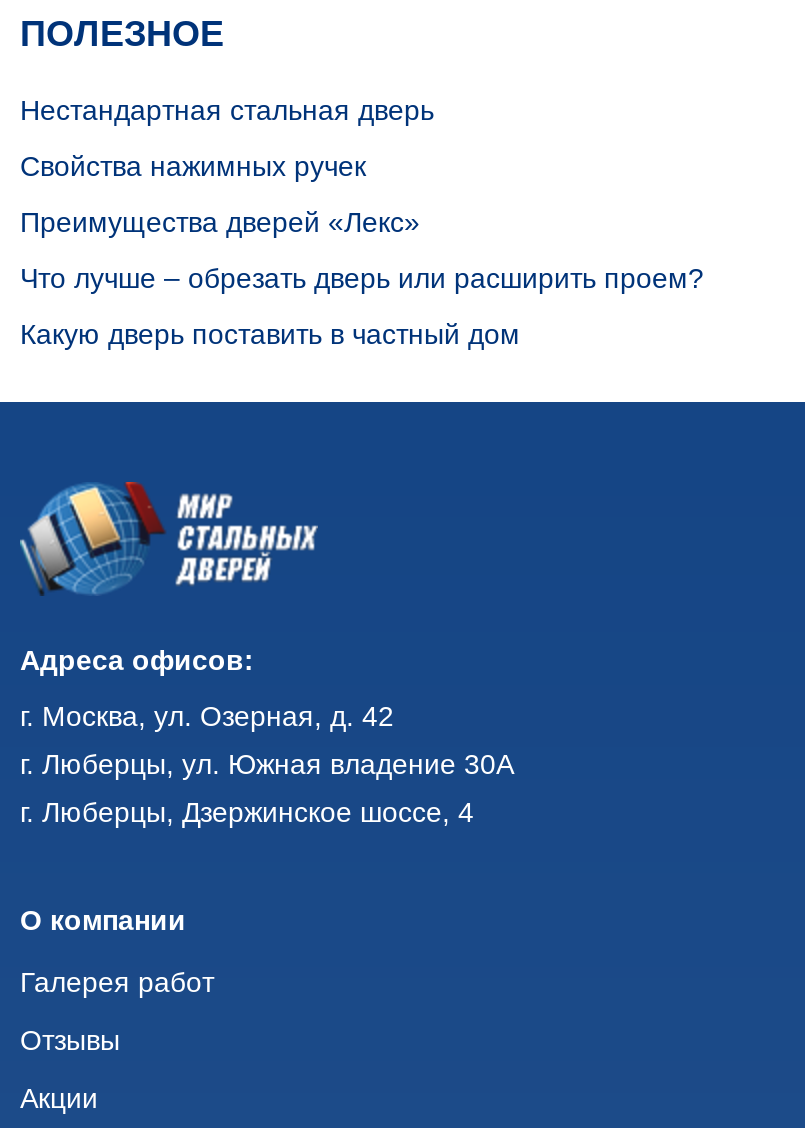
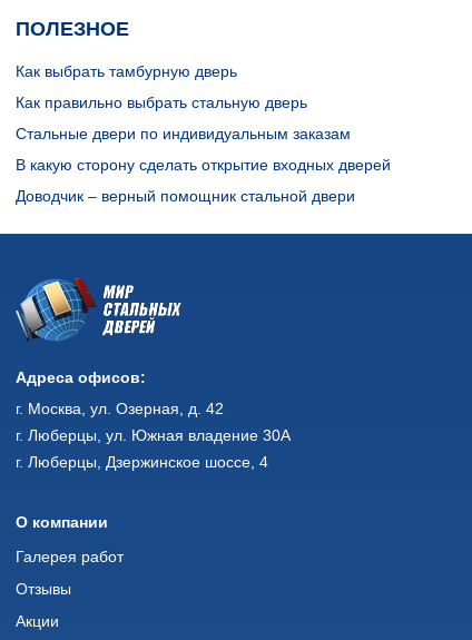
[20,94,434,126] Нестандартная стальная дверь -> [16,62,237,80] Как выбрать тамбурную дверь
[20,150,366,182] Свойства нажимных ручек -> [16,93,307,111] Как правильно выбрать стальную дверь
[20,206,420,238] Преимущества дверей «Лекс» -> [16,125,351,142] Стальные двери по индивидуальным заказам
[20,262,704,294] Что лучше – обрезать дверь или расширить проем? -> [16,156,391,174] В какую сторону сделать открытие входных дверей
[20,318,520,350] Какую дверь поставить в частный дом -> [16,187,355,205] Доводчик – верный помощник стальной двери

